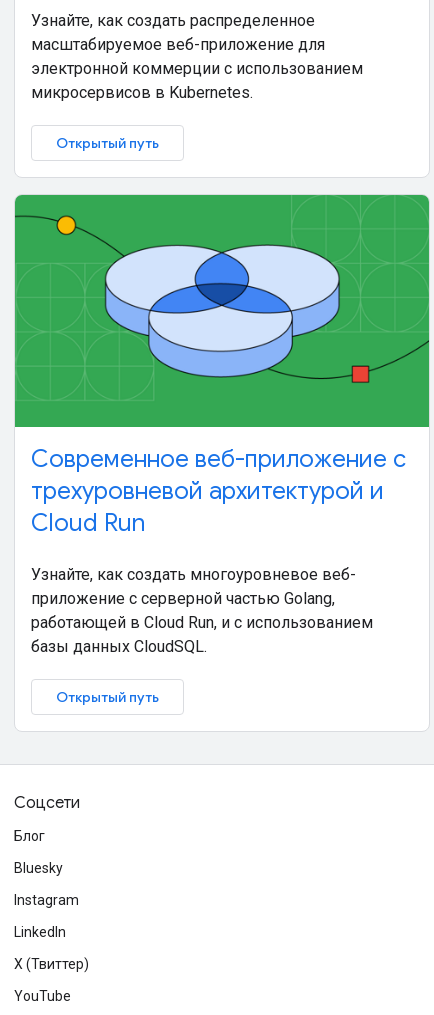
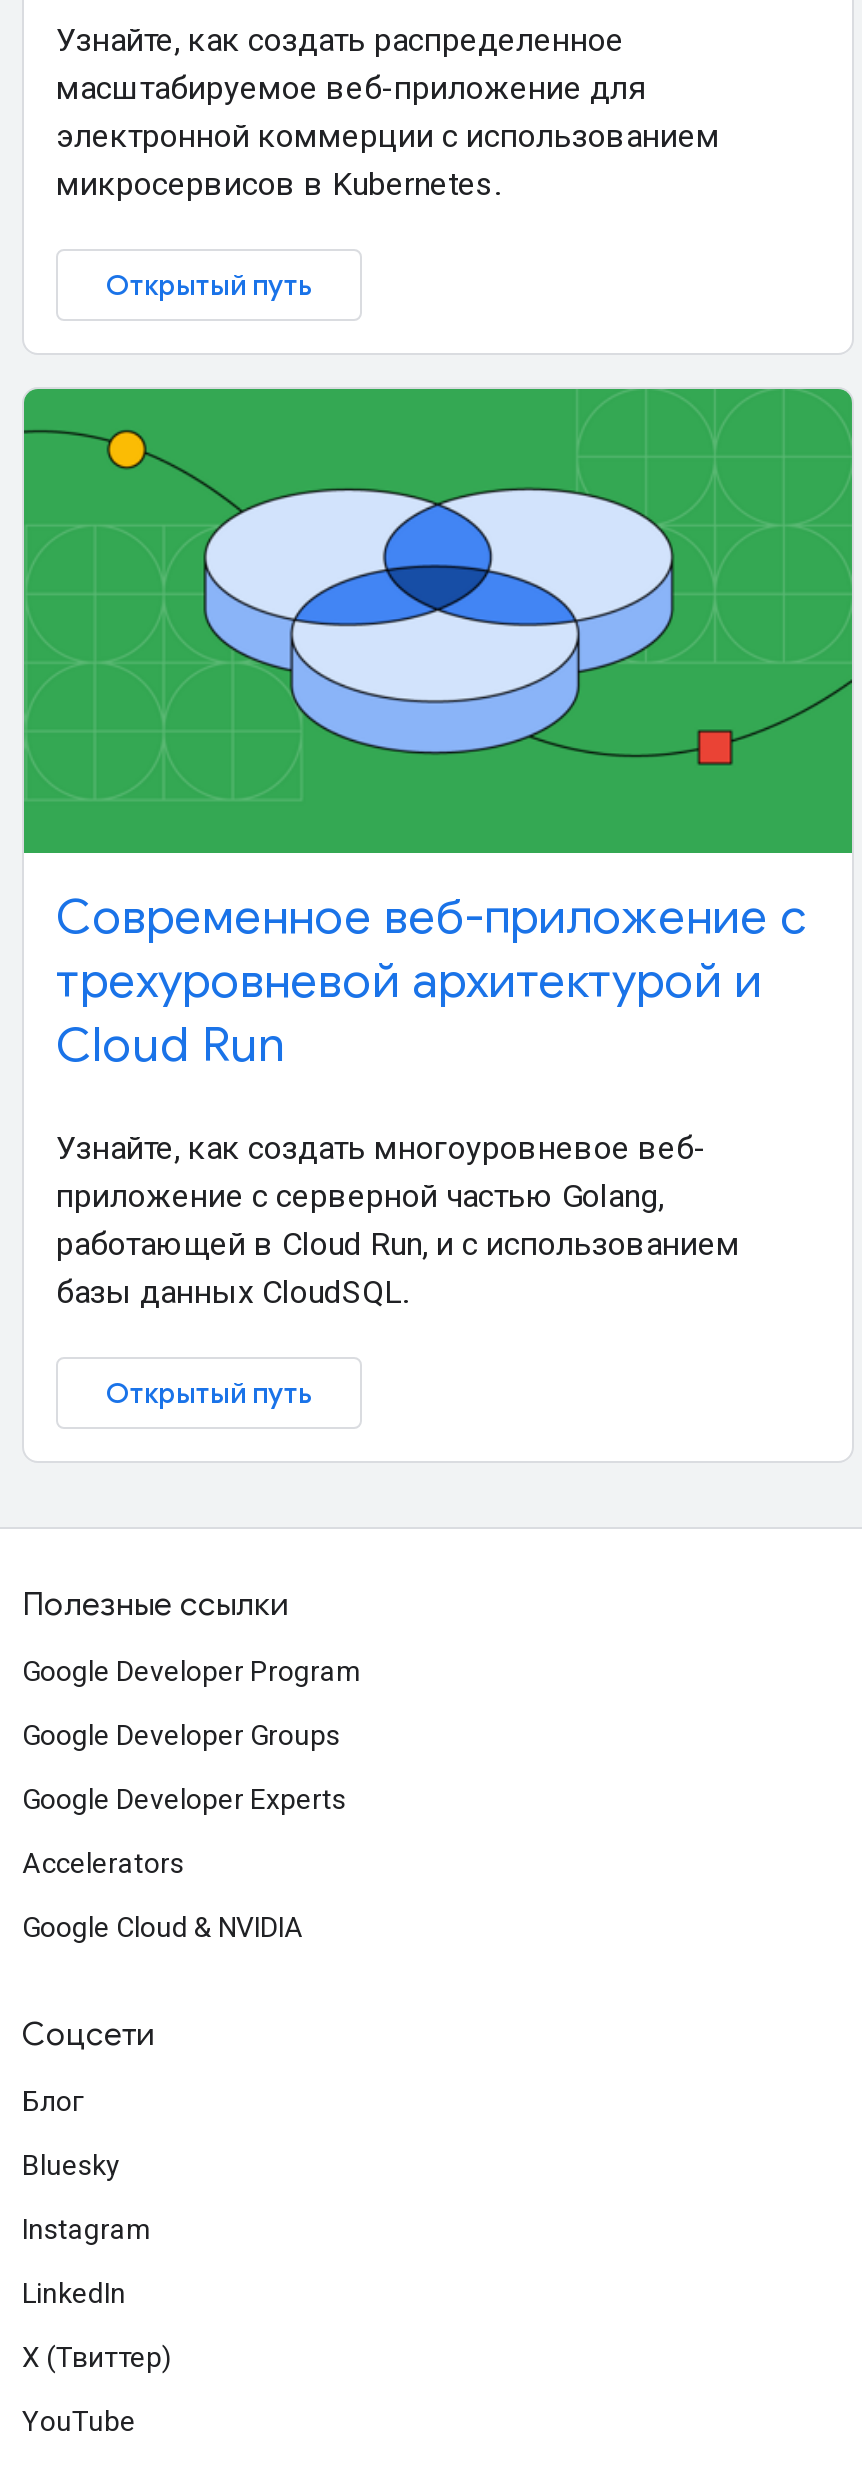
none -> [22,1586,362,1944] Полезные ссылки | Google Developer Program | Google Developer Groups | Google Developer Experts | Accelerators | Google Cloud & NVIDIA

